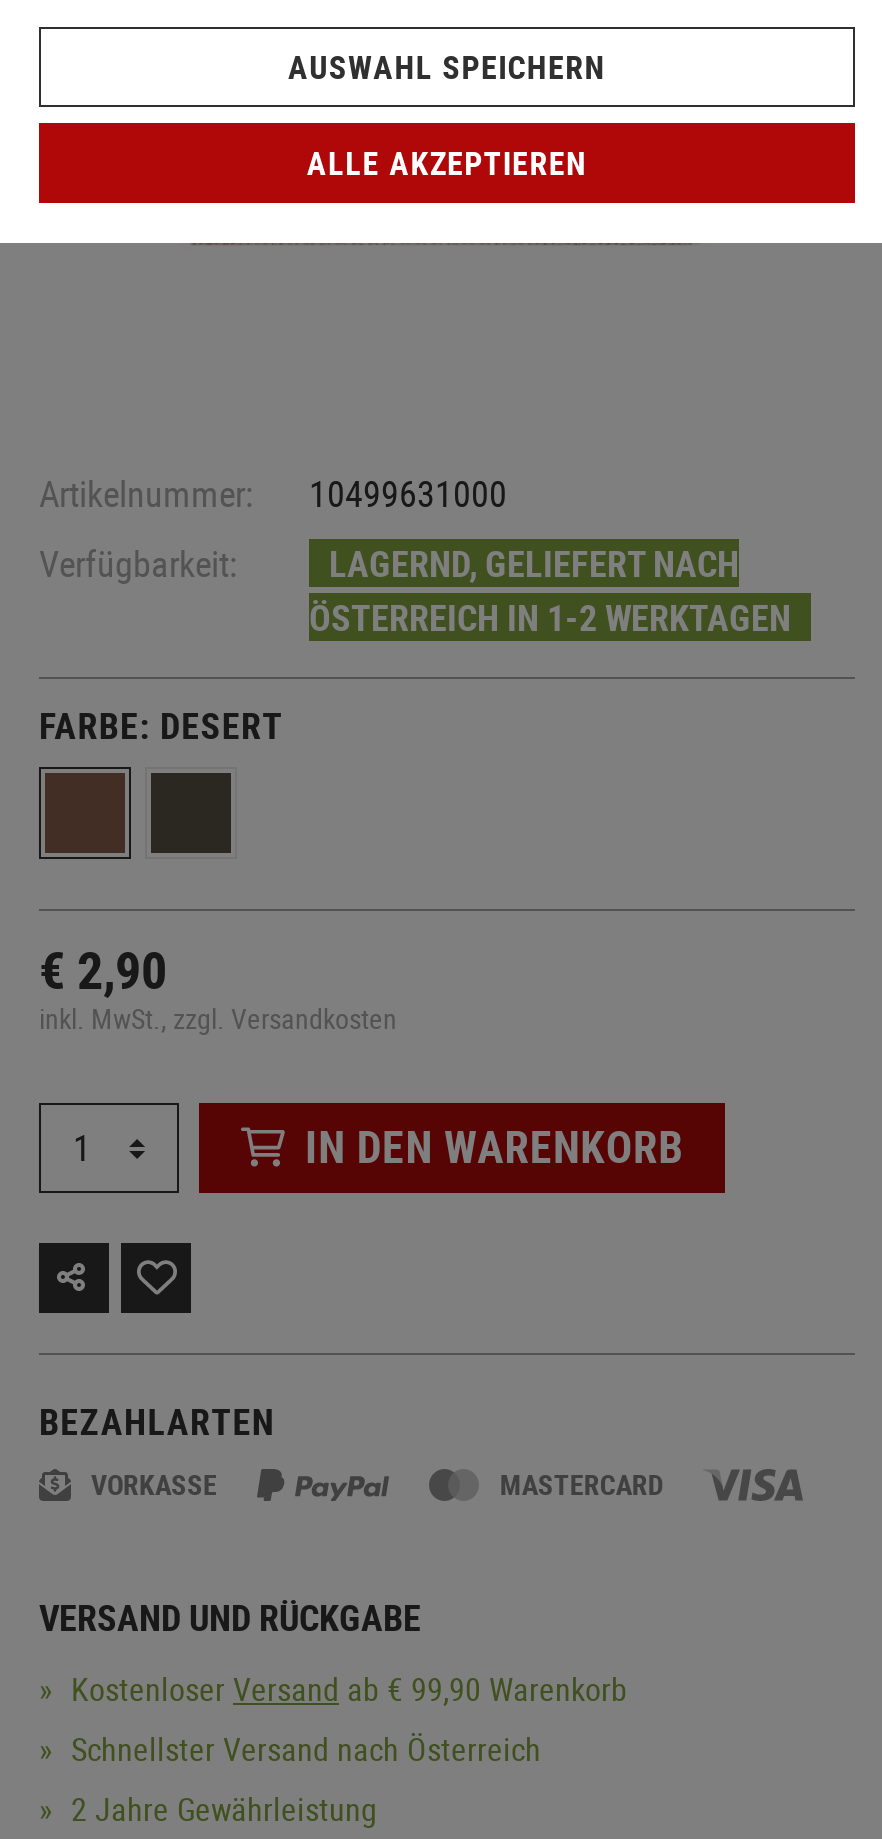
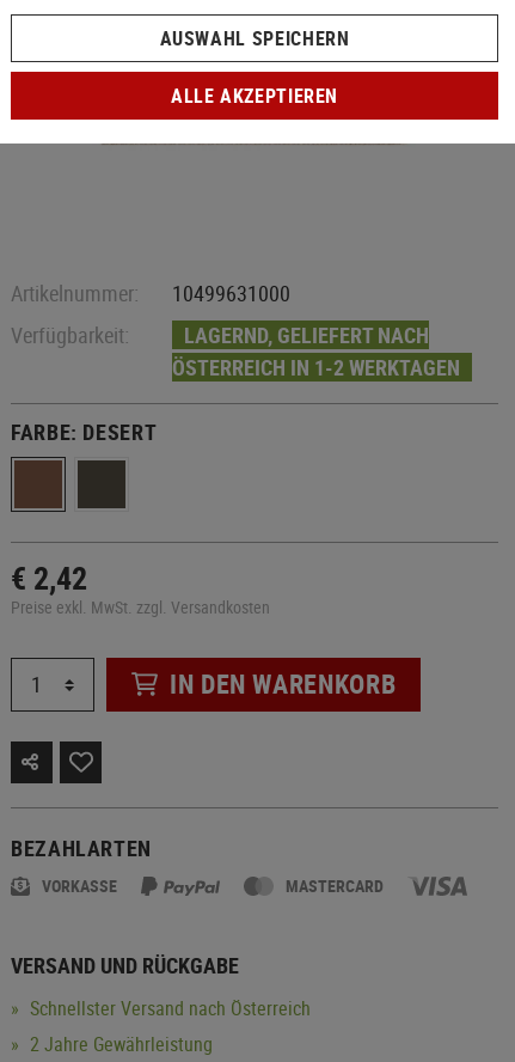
[39,934,397,1036] € 2,90 | inkl. MwSt., zzgl. Versandkosten -> [11,557,270,618] € 2,42 | Preise exkl. MwSt. zzgl. Versandkosten
[63,1666,627,1710] Kostenloser Versand ab € 99,90 Warenkorb -> none

